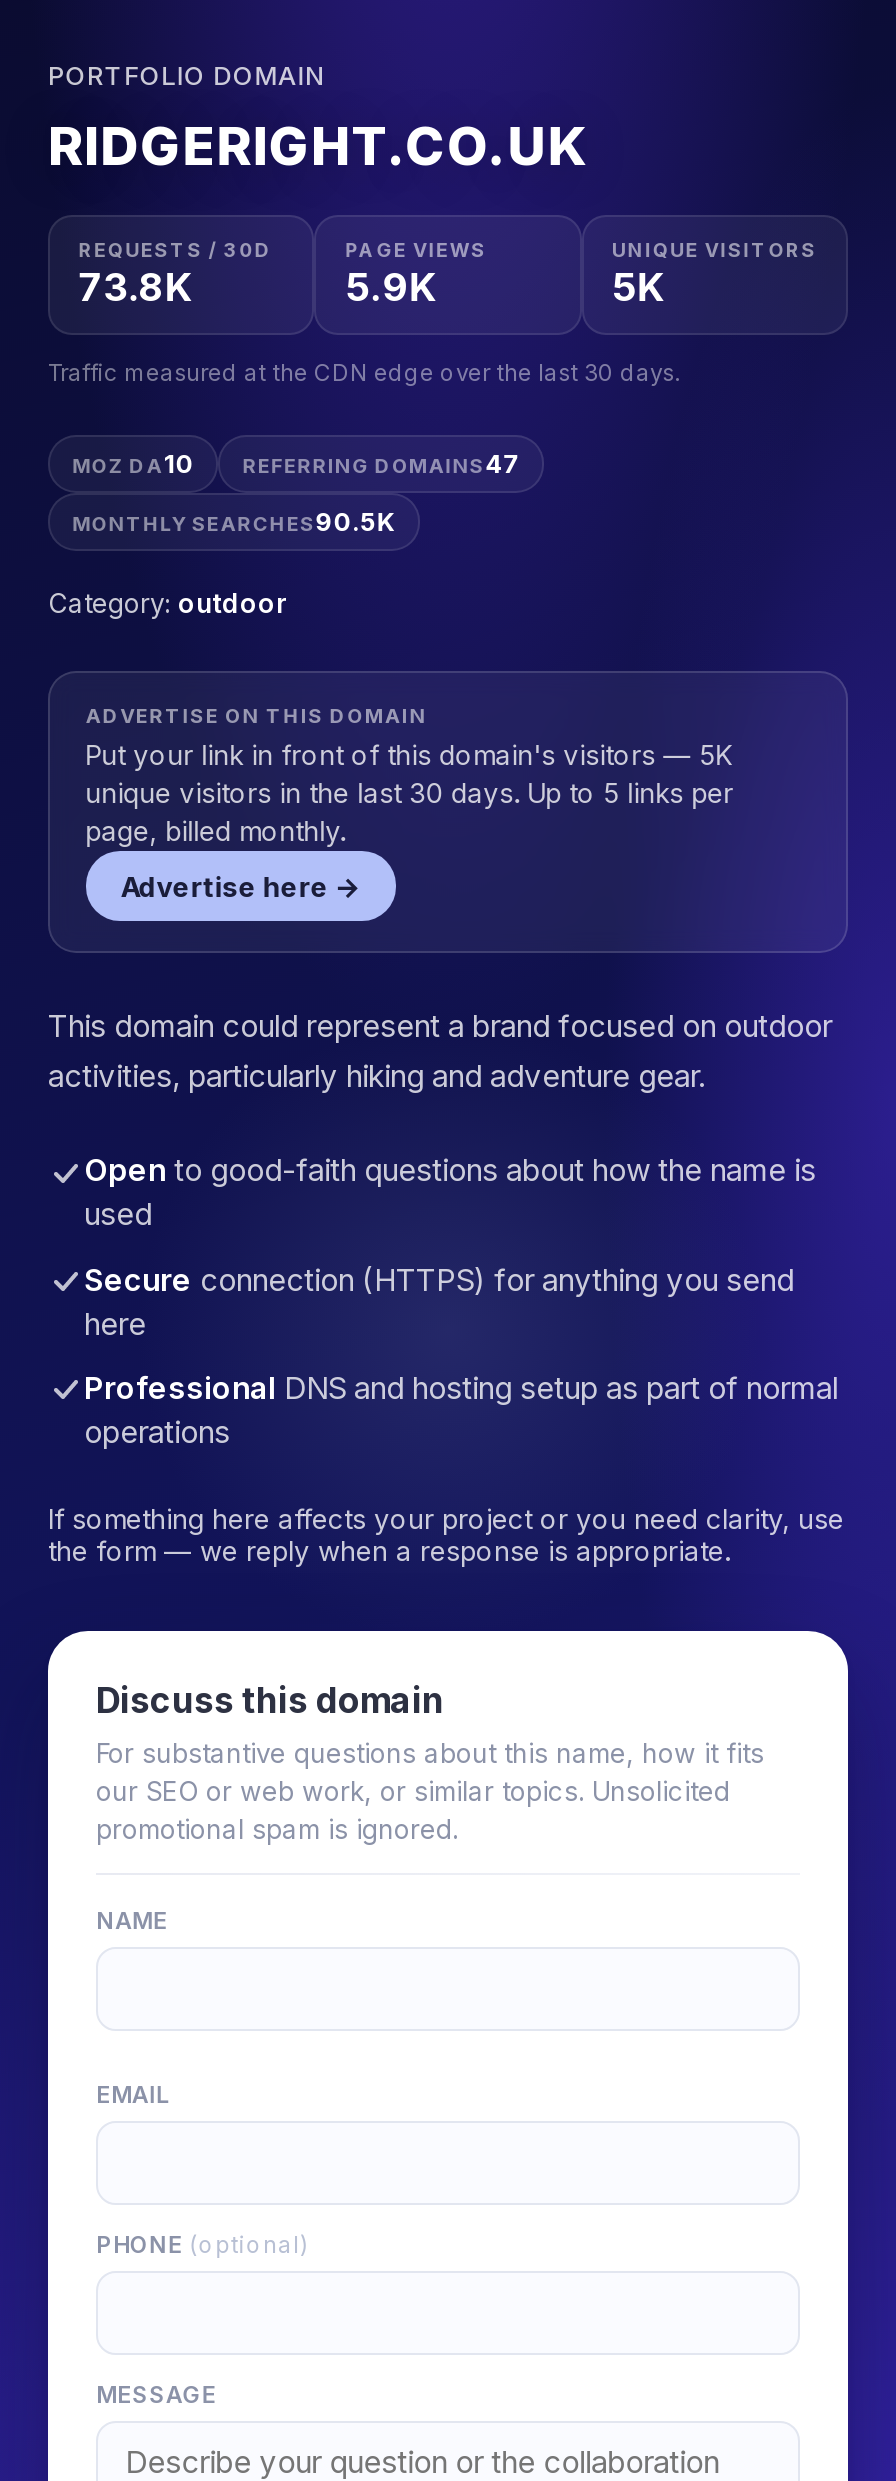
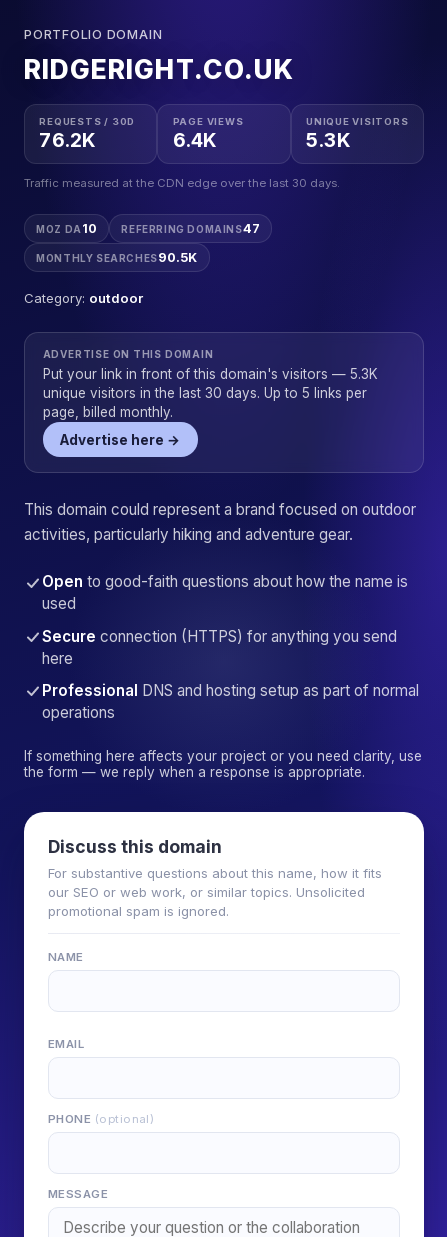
[79,264,193,312] 73.8K -> [39,128,96,152] 76.2K
[345,264,437,312] 5.9K -> [173,128,217,152] 6.4K
[612,264,665,312] 5K -> [306,128,351,152] 5.3K
[85,739,733,771] Put your link in front of this domain's visitors — 5K -> [43,366,378,382] Put your link in front of this domain's visitors — 5.3K

